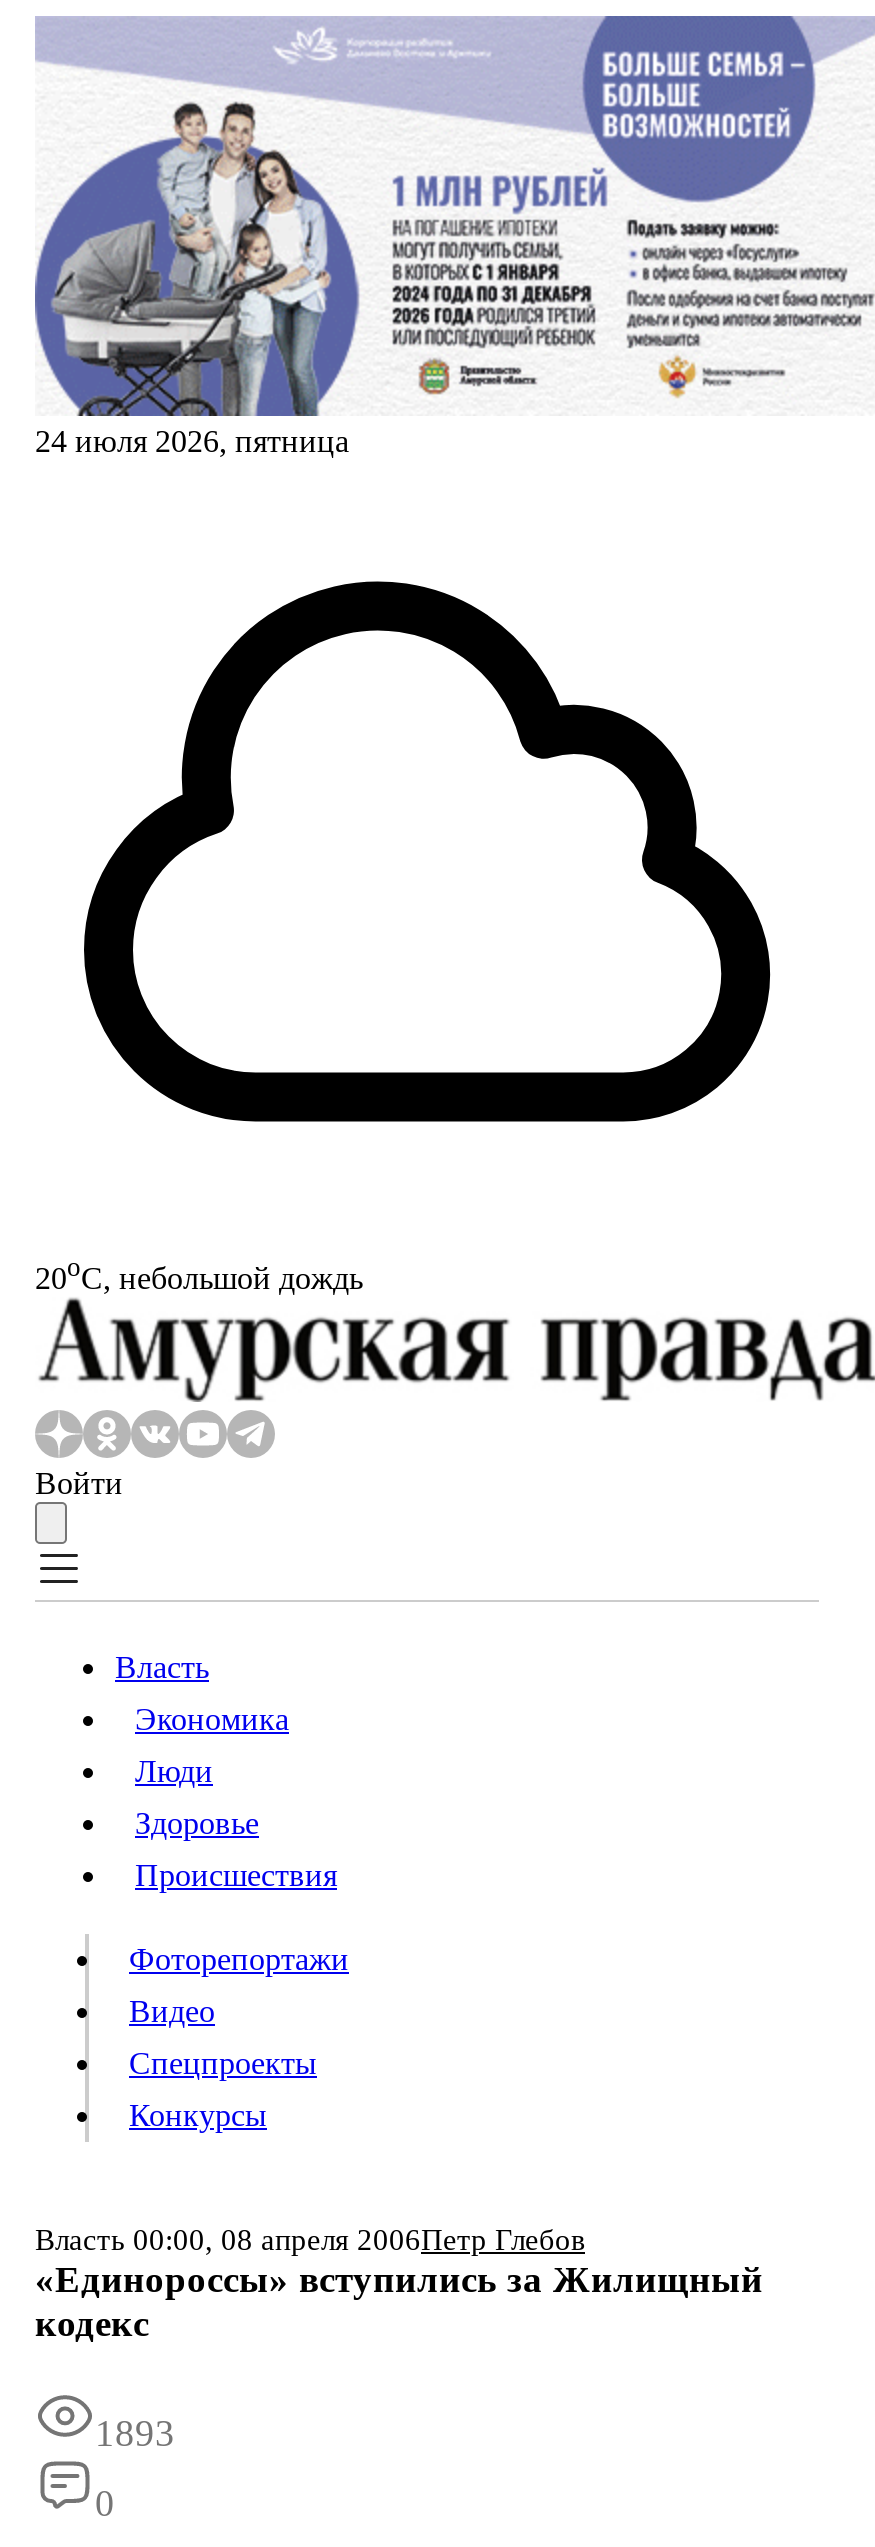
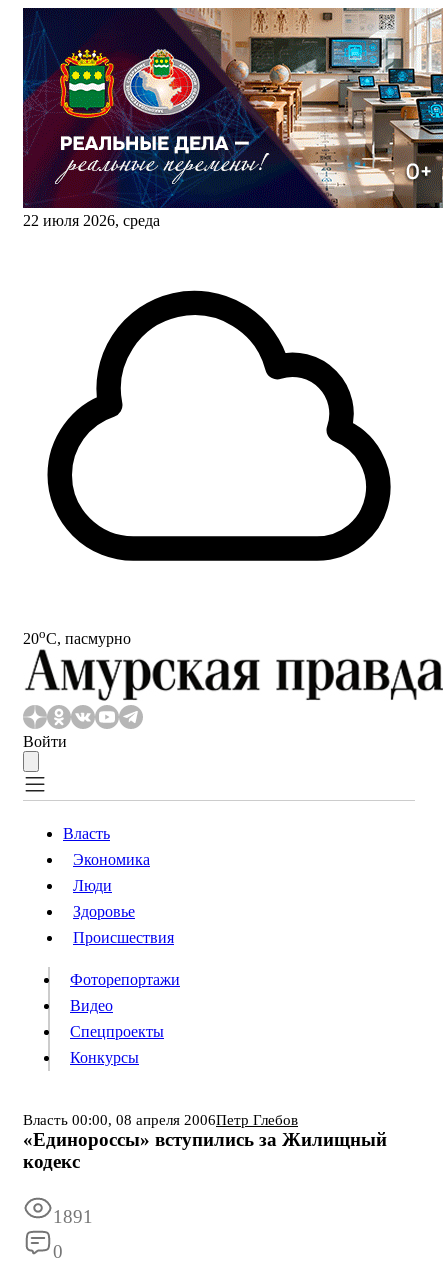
[33,14,869,458] [image] | 24 июля 2026, пятница -> [22,7,440,229] [image] | 22 июля 2026, среда
[35,1252,363,1295] 20oС, небольшой дождь -> [23,626,131,647] 20oС, пасмурно
[95,2413,175,2455] 1893 -> [53,1206,93,1227] 1891

